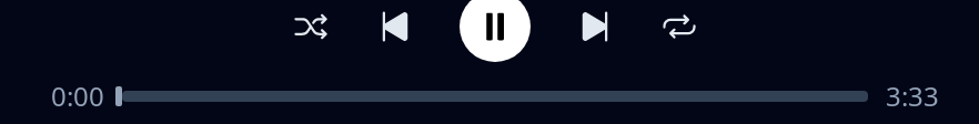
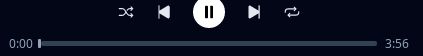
[886,77,939,115] 3:33 -> [385,35,409,52] 3:56

